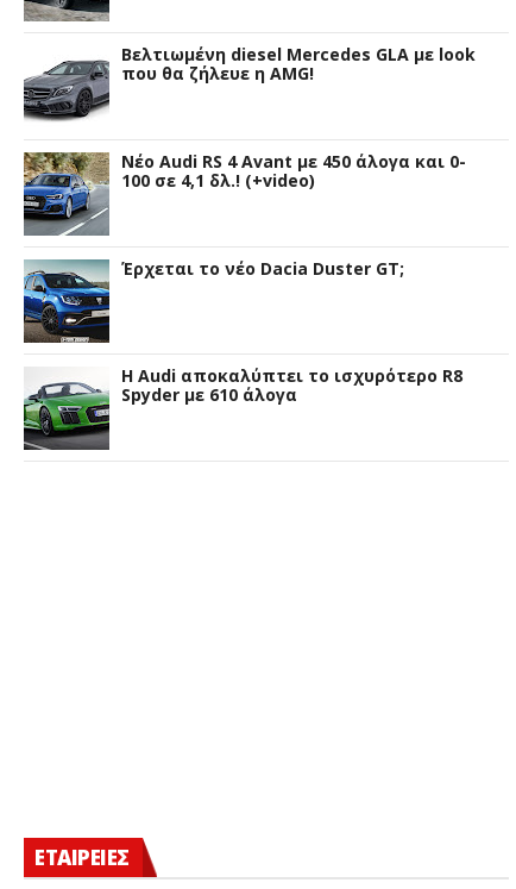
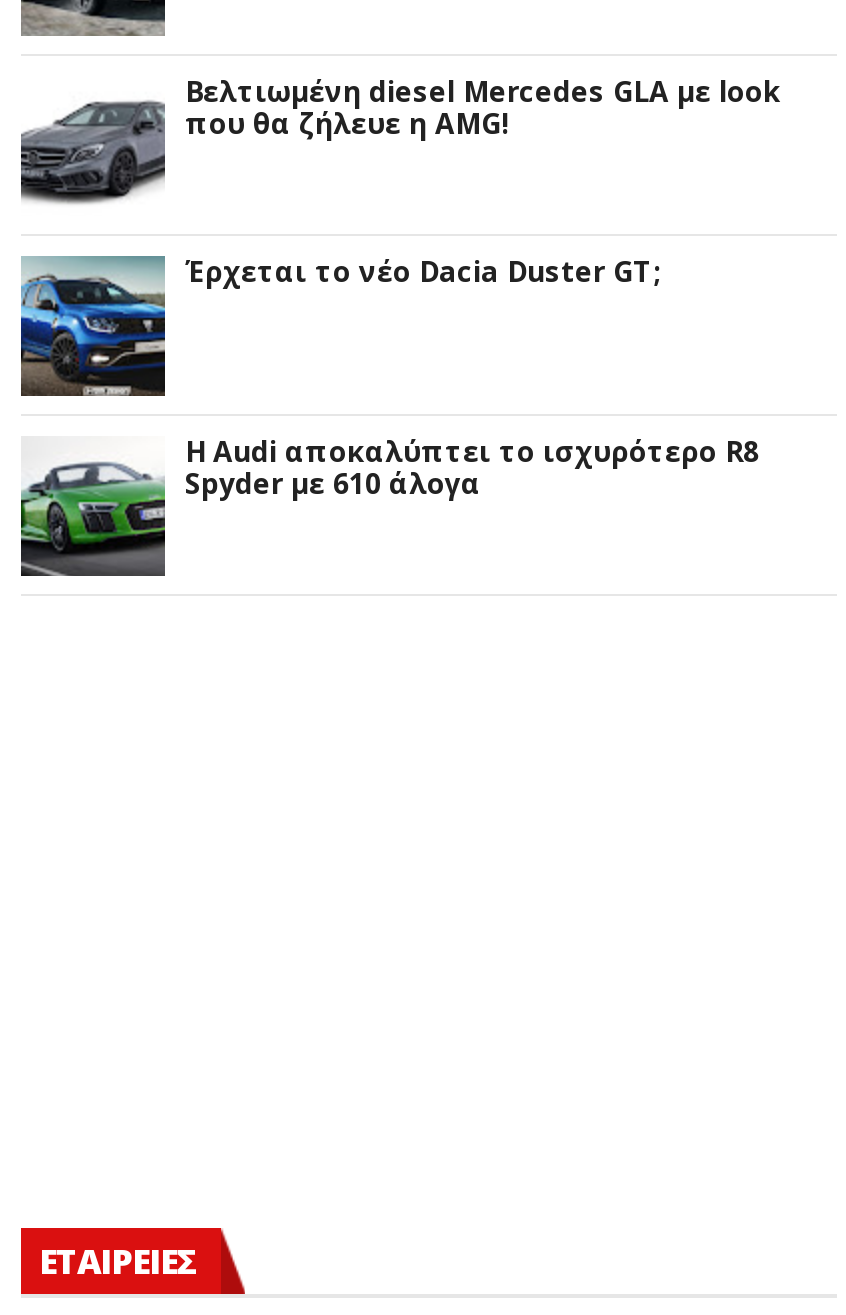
[23,149,466,237] [image] | Νέο Audi RS 4 Avant με 450 άλογα και 0- | 100 σε 4,1 δλ.! (+video) -> none

